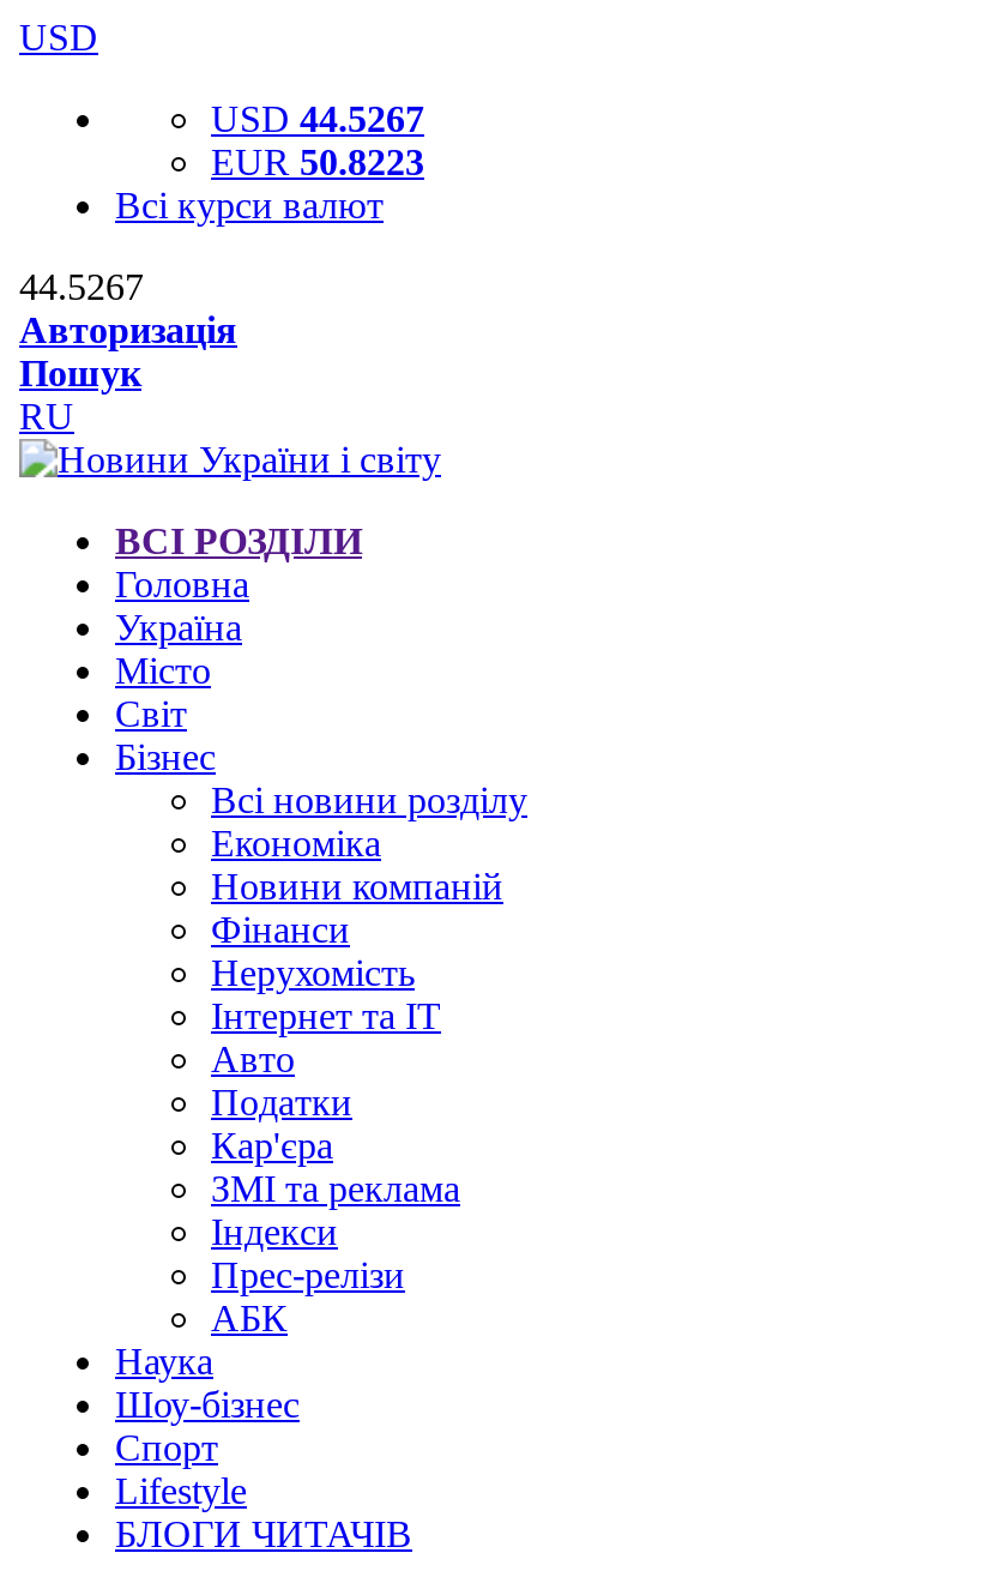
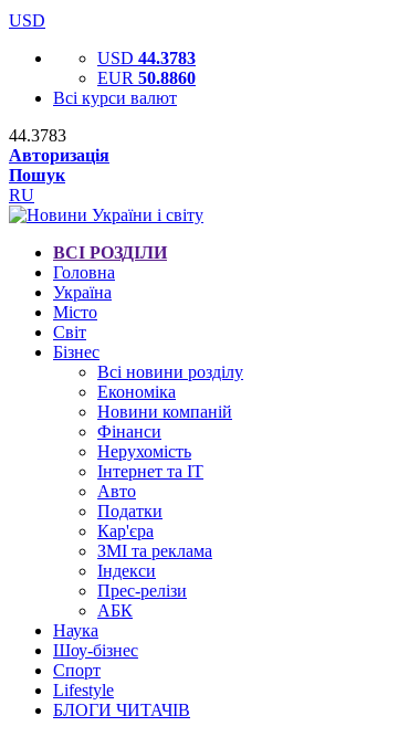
[211,98,424,139] USD 44.5267 -> [97,49,196,67] USD 44.3783
[211,142,424,182] EUR 50.8223 -> [97,69,196,87] EUR 50.8860
[19,266,144,307] 44.5267 -> [9,126,66,145] 44.3783

